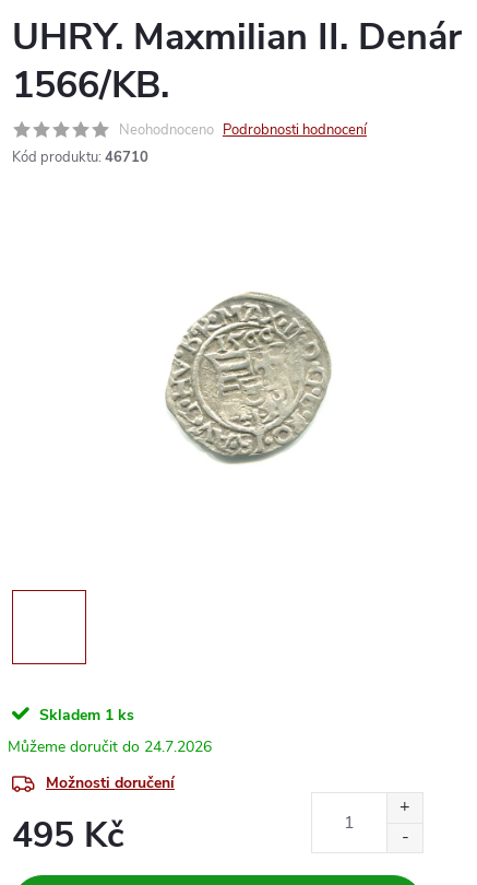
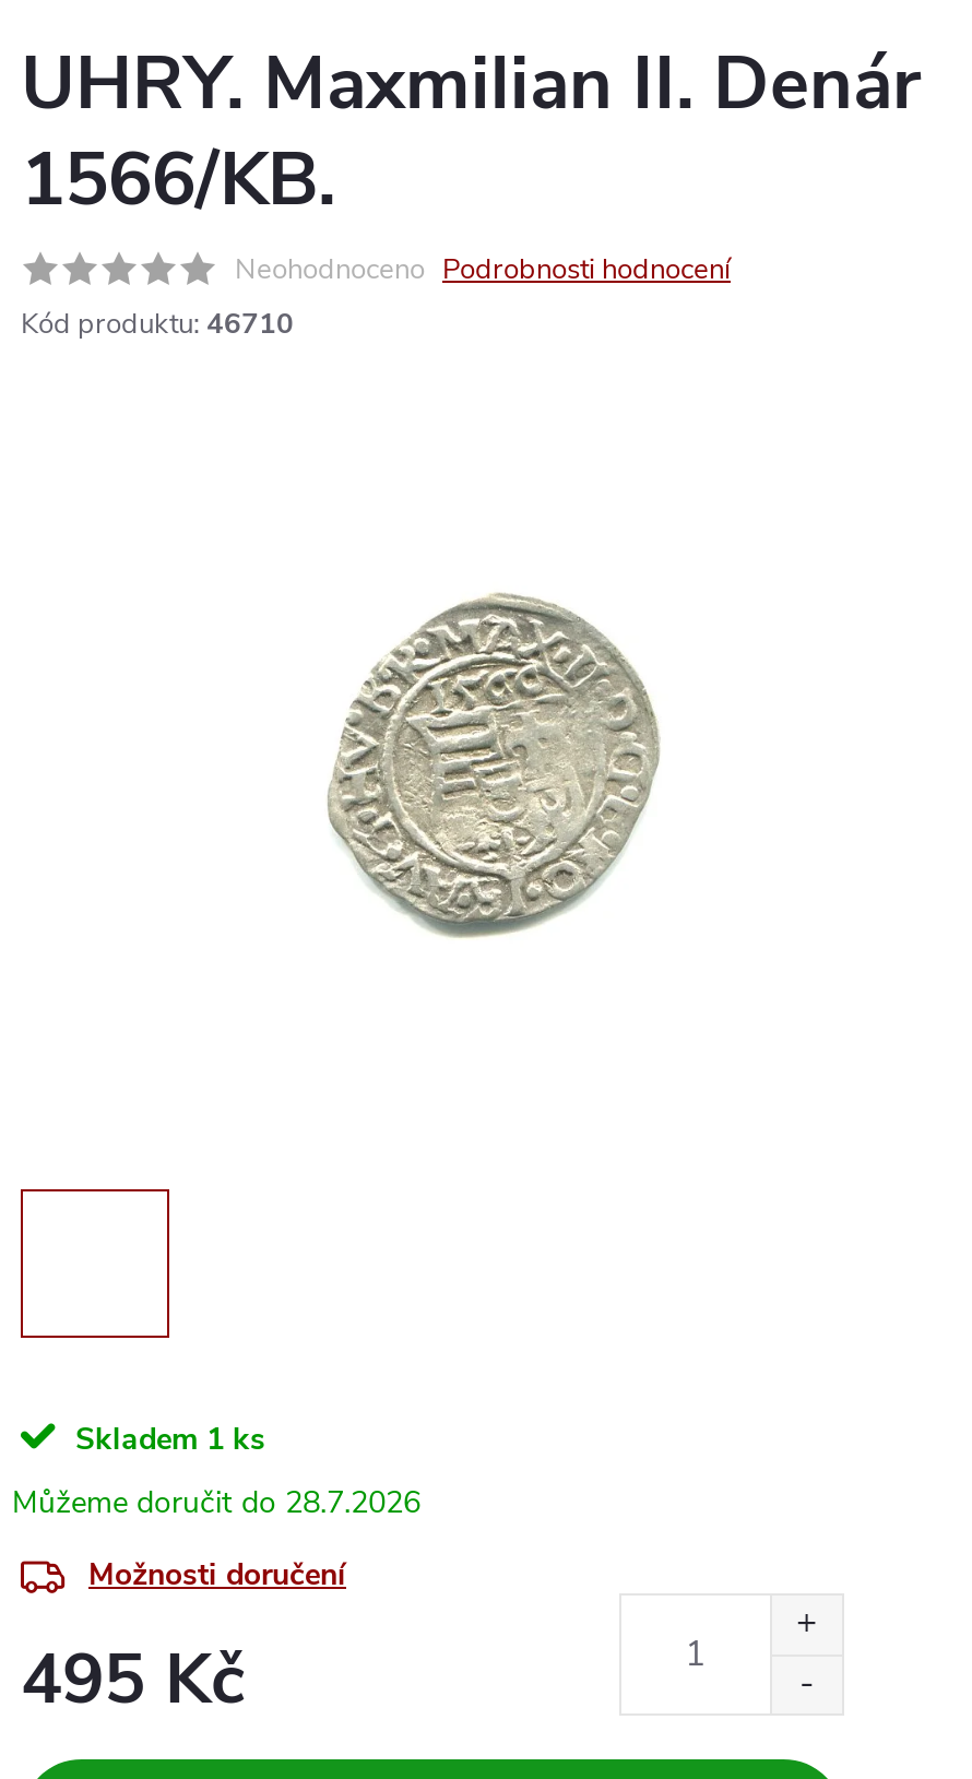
[144,736,212,757] 24.7.2026 -> [285,1482,420,1523] 28.7.2026

